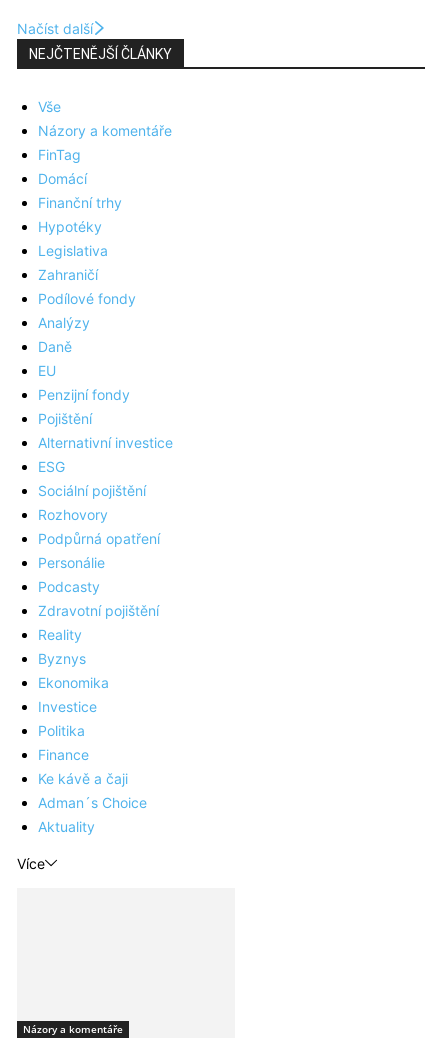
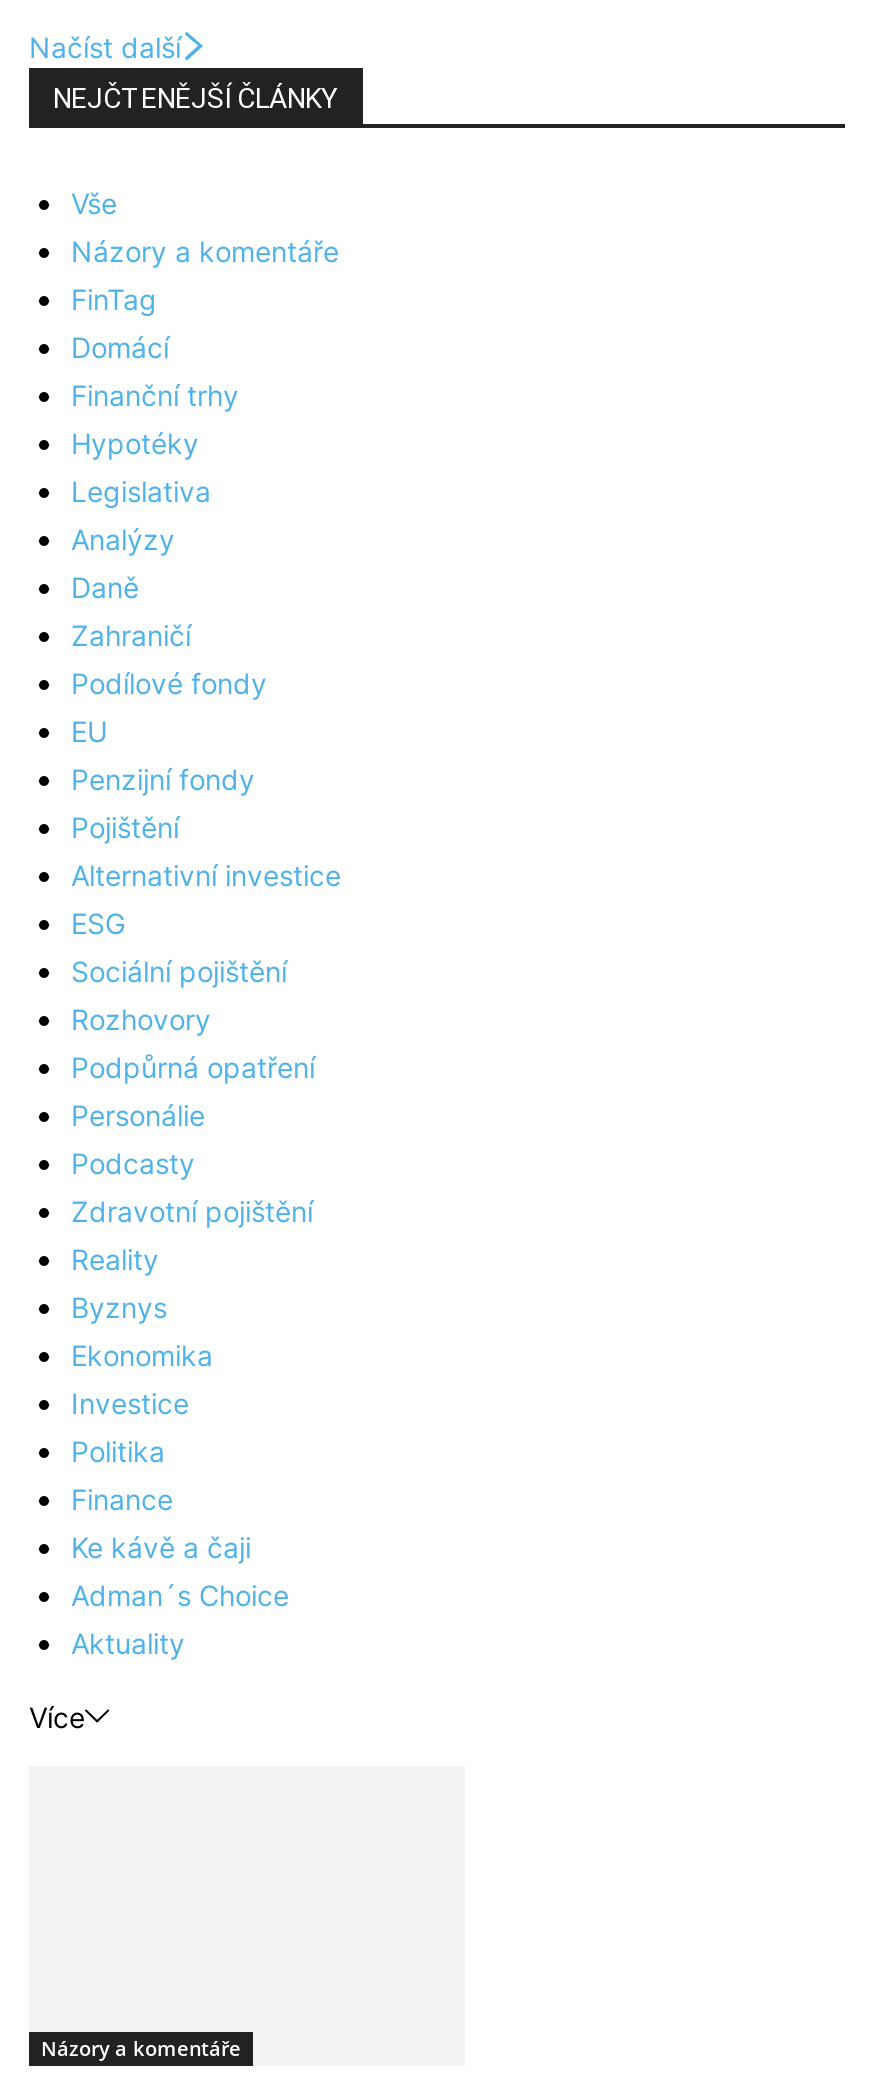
moved [38,266,136,307] -> [71,619,267,701]: Zahraničí | Podílové fondy
moved [38,314,90,355] -> [71,523,175,605]: Analýzy | Daně

